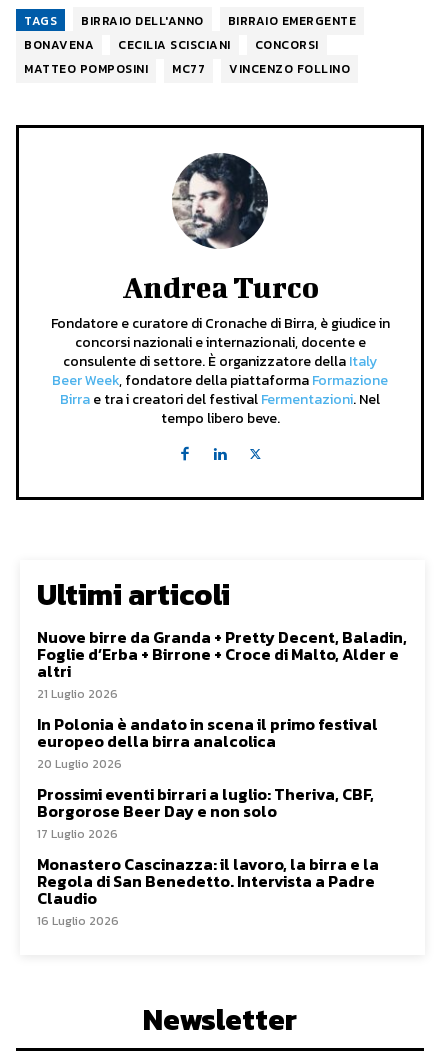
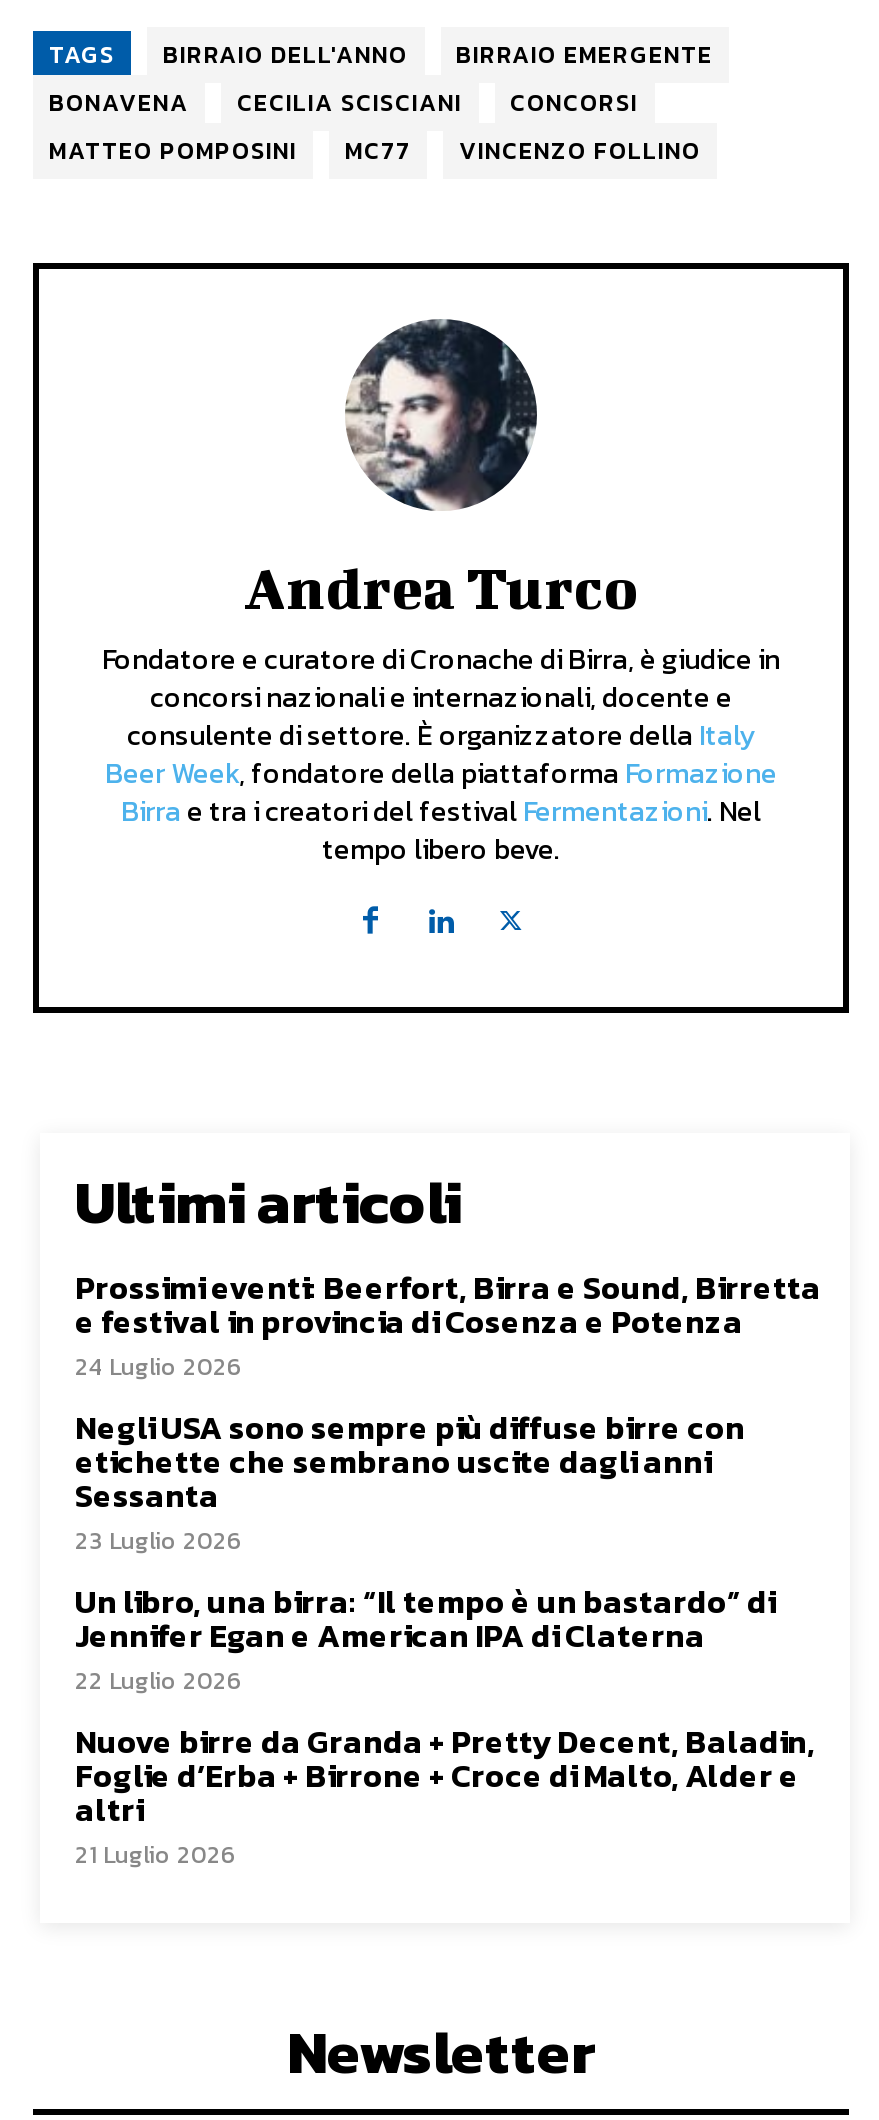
none -> [75,1263,821,1699] Prossimi eventi: Beerfort, Birra e Sound, Birretta | e festival in provincia di Cosenza e Potenza | 24 Luglio 2026 | Negli USA sono sempre più diffuse birre con | etichette che sembrano uscite dagli anni | Sessanta | 23 Luglio 2026 | Un libro, una birra: “Il tempo è un bastardo” di | Jennifer Egan e American IPA di Claterna | 22 Luglio 2026
moved [37,625,407,703] -> [75,1717,815,1873]: Nuove birre da Granda + Pretty Decent, Baladin, | Foglie d’Erba + Birrone + Croce di Malto, Alder e | altri | 21 Luglio 2026
[37,712,379,930] In Polonia è andato in scena il primo festival | europeo della birra analcolica | 20 Luglio 2026 | Prossimi eventi birrari a luglio: Theriva, CBF, | Borgorose Beer Day e non solo | 17 Luglio 2026 | Monastero Cascinazza: il lavoro, la birra e la | Regola di San Benedetto. Intervista a Padre | Claudio | 16 Luglio 2026 -> none

